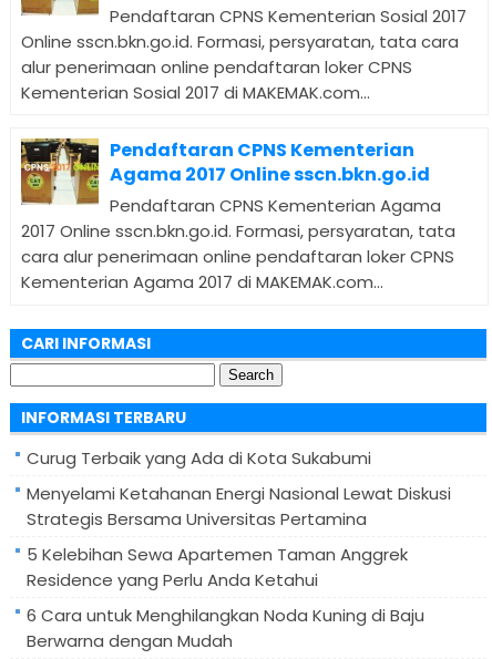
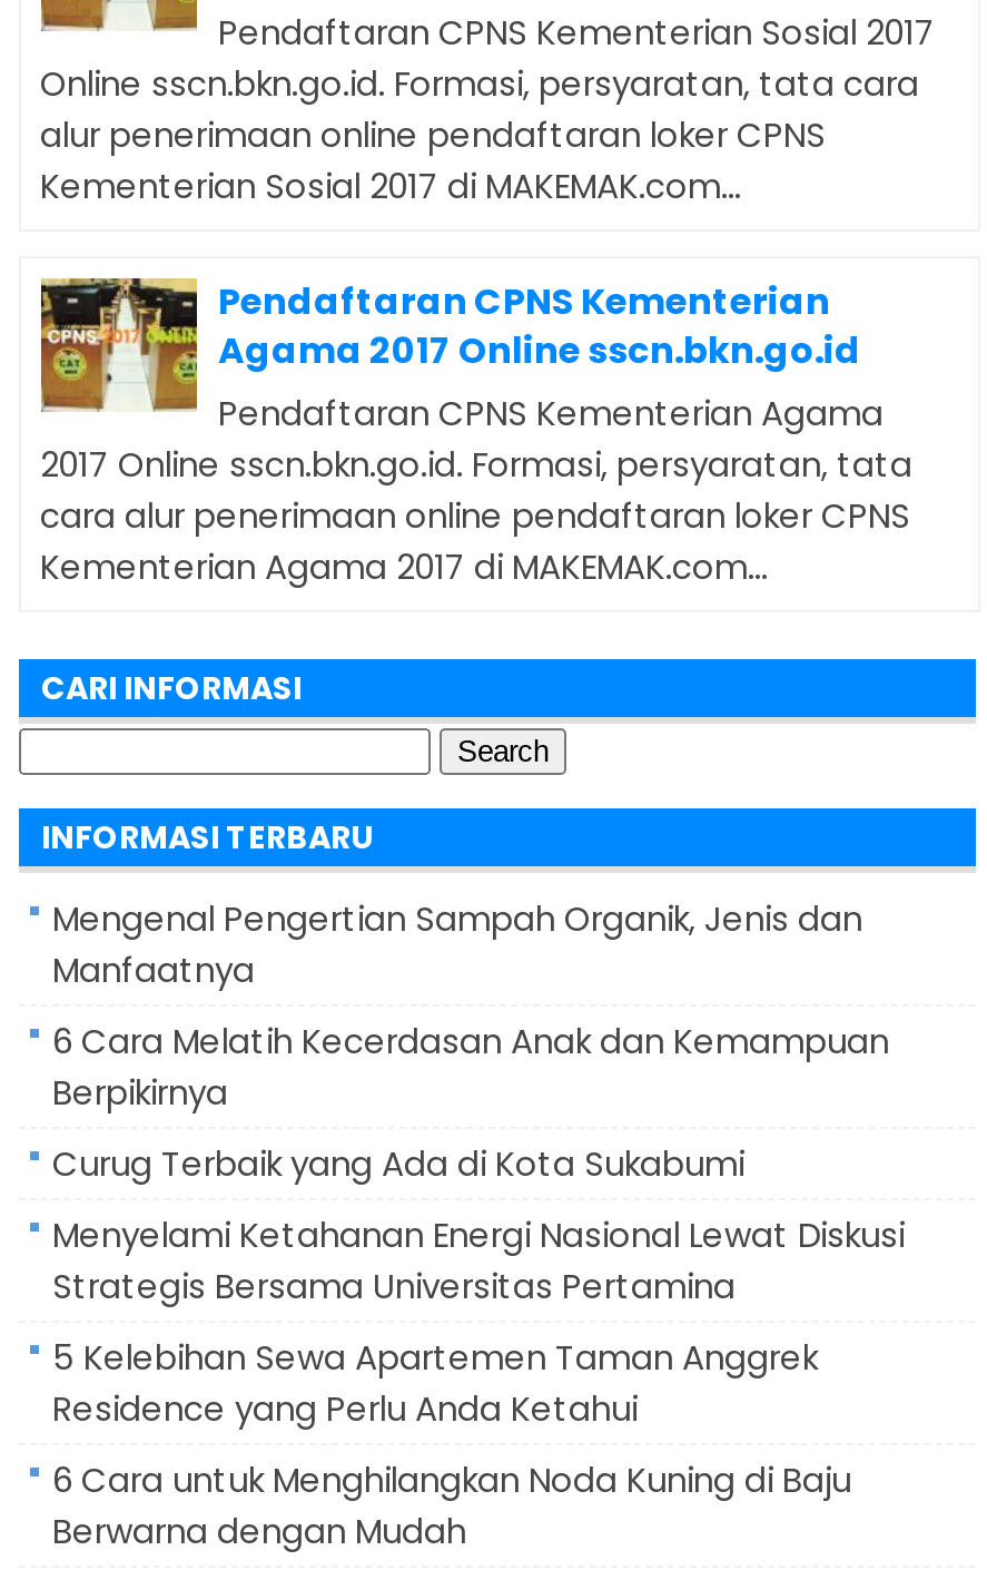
none -> [52,897,889,1117] Mengenal Pengertian Sampah Organik, Jenis dan | Manfaatnya | 6 Cara Melatih Kecerdasan Anak dan Kemampuan | Berpikirnya

